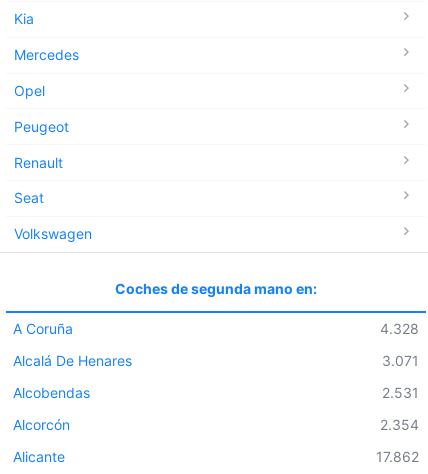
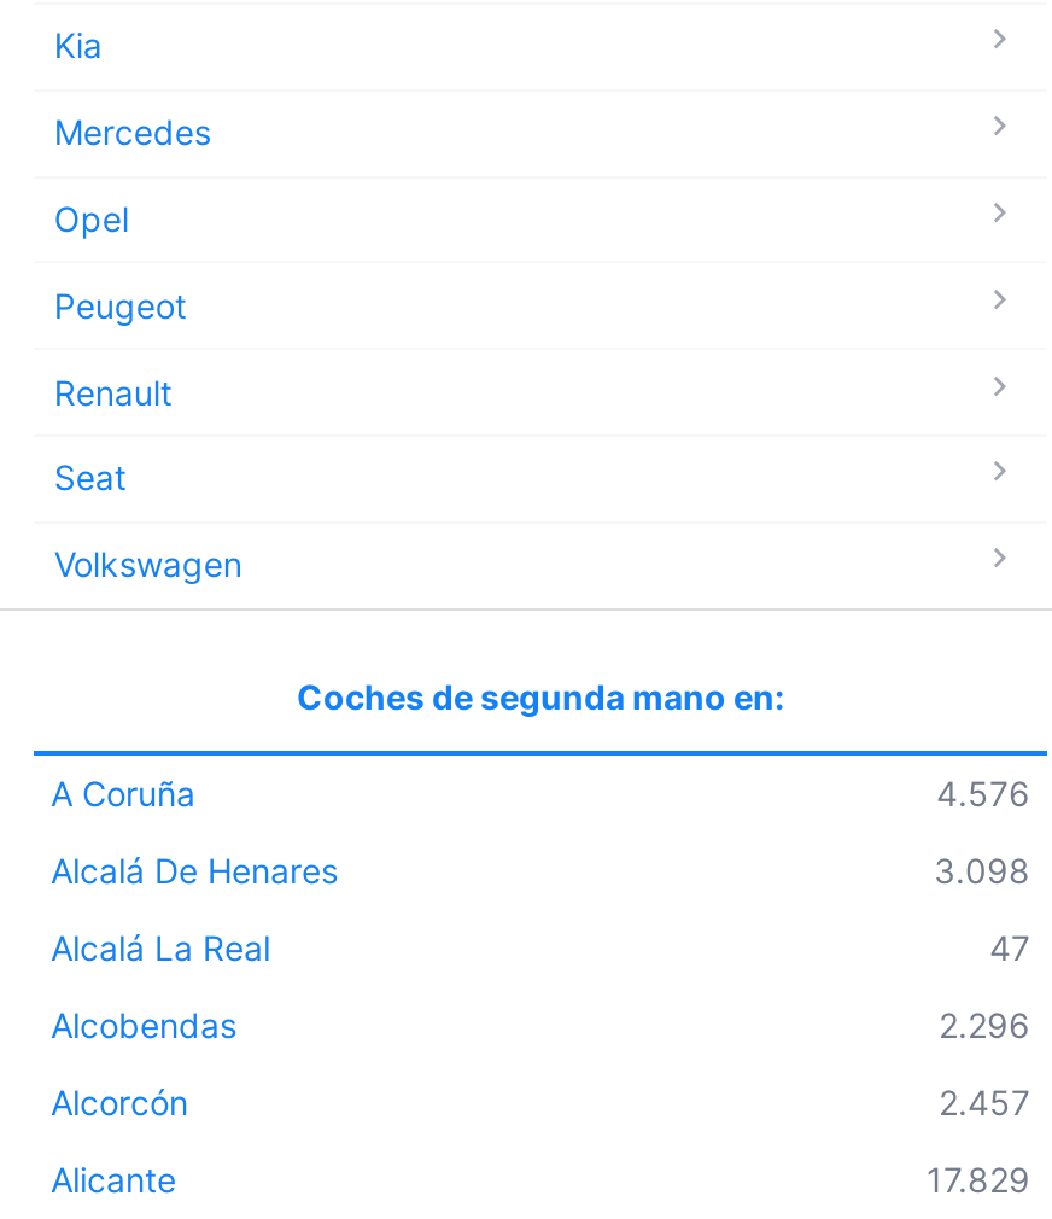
[380,320,419,337] 4.328 -> [936,771,1030,813] 4.576
[382,352,419,369] 3.071 -> [51,849,1030,967] 3.098 | Alcalá La Real | 47
[382,384,419,401] 2.531 -> [939,1003,1030,1044] 2.296
[380,416,419,433] 2.354 -> [939,1080,1030,1121] 2.457
[376,448,419,465] 17.862 -> [927,1158,1030,1199] 17.829

